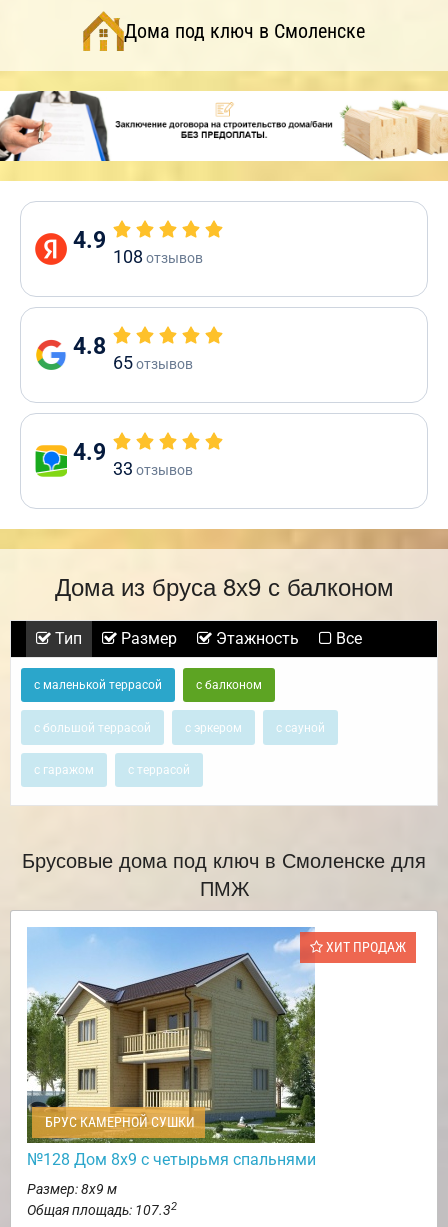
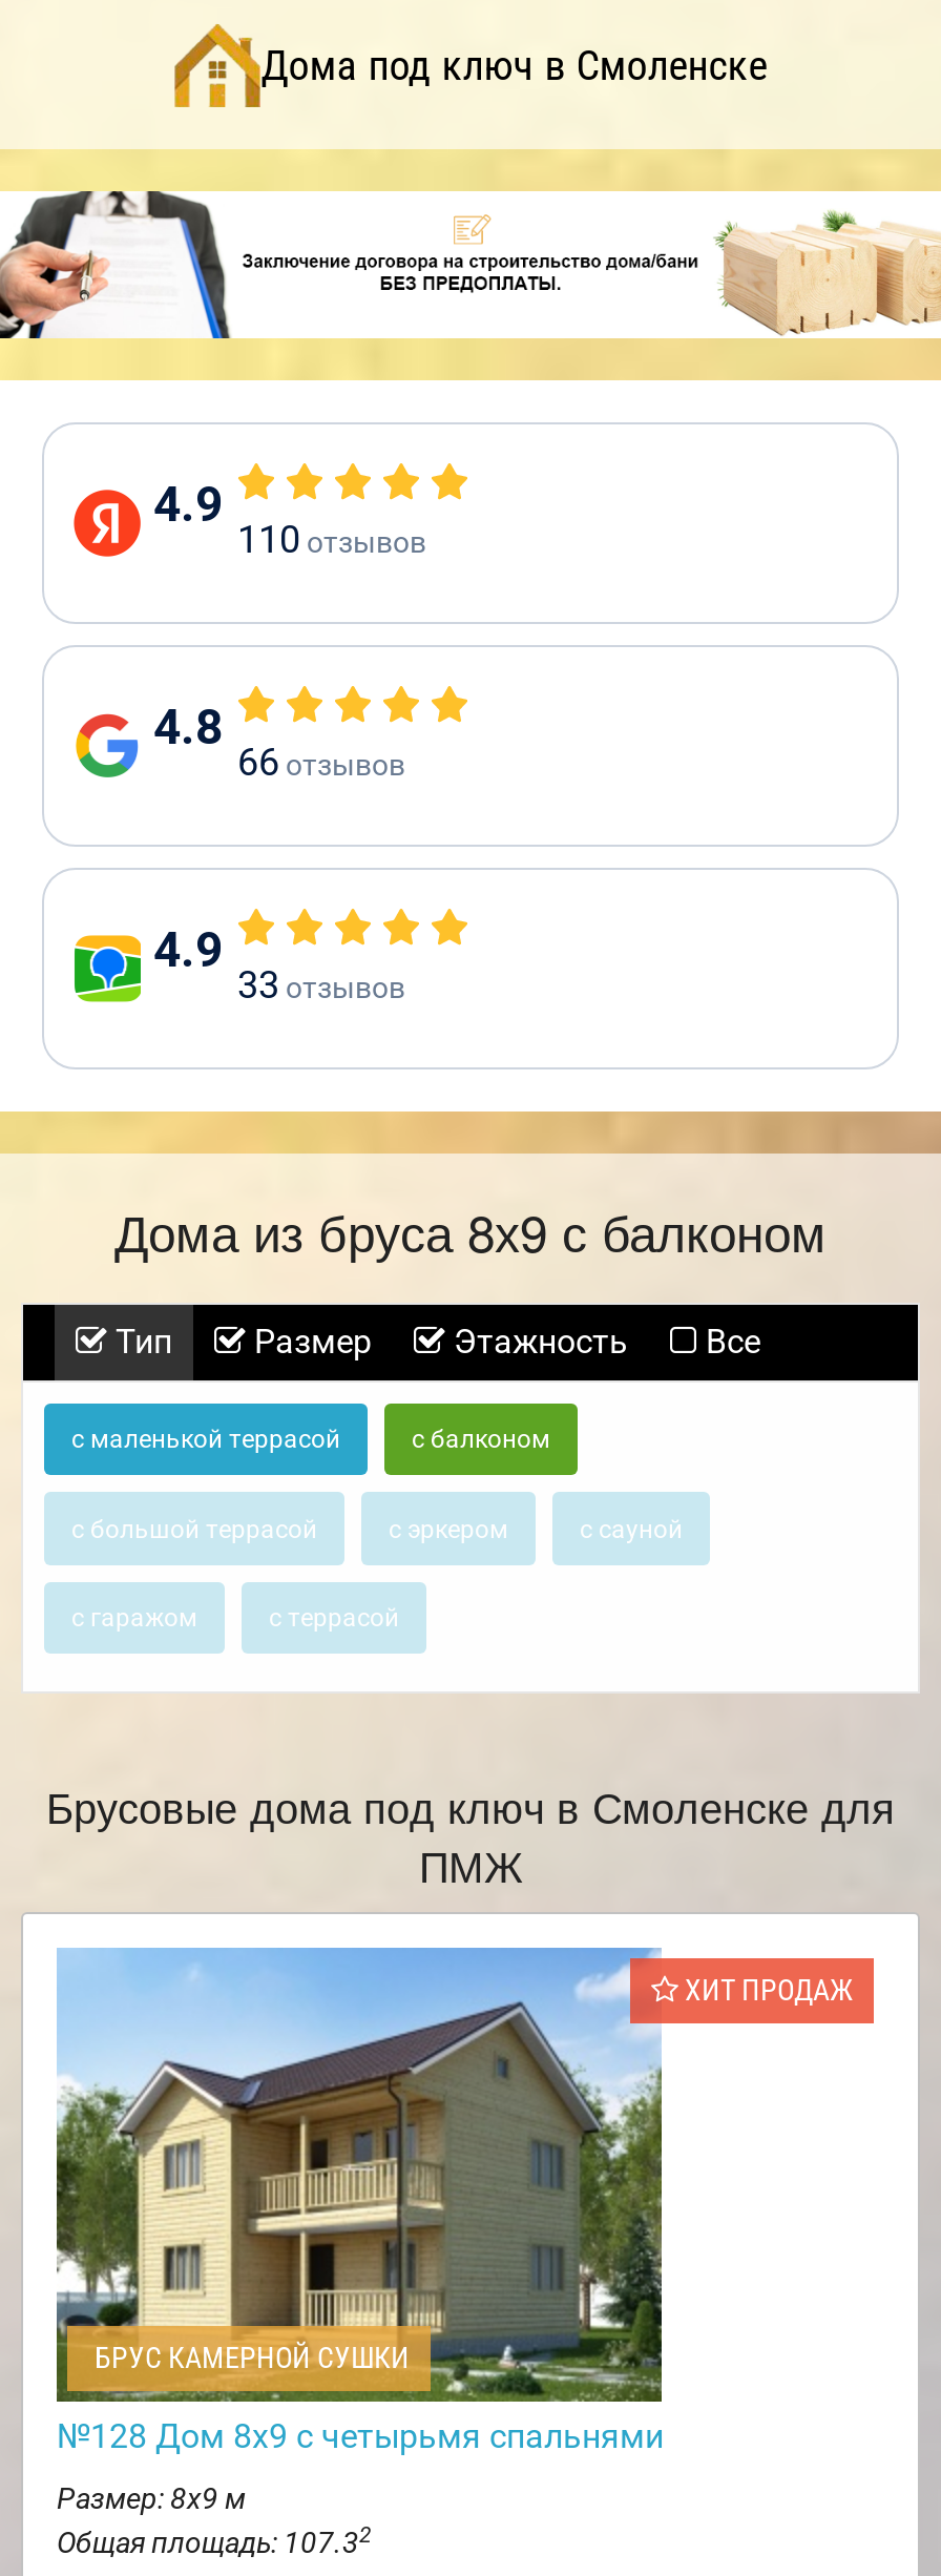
[113,246,203,267] 108 отзывов -> [237,517,426,561] 110 отзывов
[113,352,193,373] 65 отзывов -> [237,740,405,784] 66 отзывов

